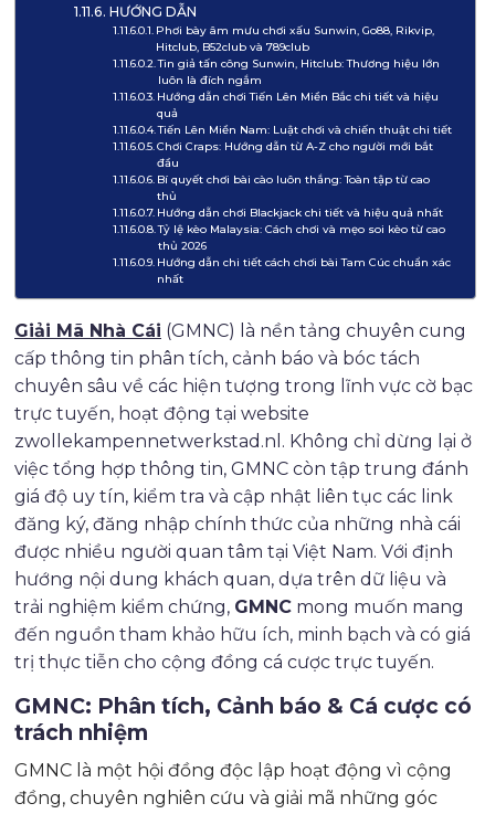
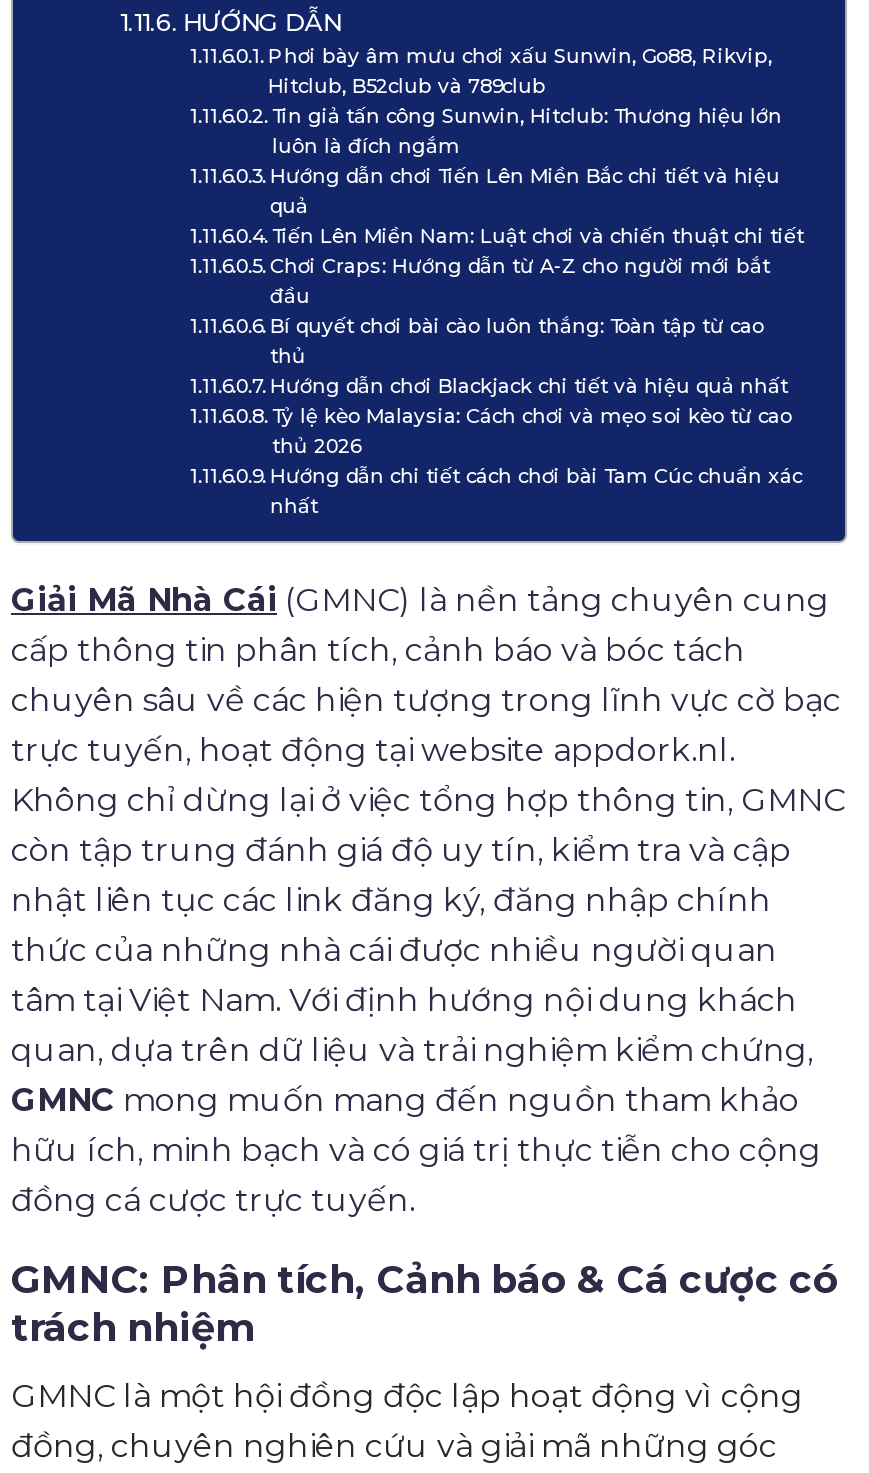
[14,403,472,673] trực tuyến, hoạt động tại website | zwollekampennetwerkstad.nl. Không chỉ dừng lại ở | việc tổng hợp thông tin, GMNC còn tập trung đánh | giá độ uy tín, kiểm tra và cập nhật liên tục các link | đăng ký, đăng nhập chính thức của những nhà cái | được nhiều người quan tâm tại Việt Nam. Với định | hướng nội dung khách quan, dựa trên dữ liệu và | trải nghiệm kiểm chứng, GMNC mong muốn mang | đến nguồn tham khảo hữu ích, minh bạch và có giá | trị thực tiễn cho cộng đồng cá cược trực tuyến. -> [11,730,845,1218] trực tuyến, hoạt động tại website appdork.nl. | Không chỉ dừng lại ở việc tổng hợp thông tin, GMNC | còn tập trung đánh giá độ uy tín, kiểm tra và cập | nhật liên tục các link đăng ký, đăng nhập chính | thức của những nhà cái được nhiều người quan | tâm tại Việt Nam. Với định hướng nội dung khách | quan, dựa trên dữ liệu và trải nghiệm kiểm chứng, | GMNC mong muốn mang đến nguồn tham khảo | hữu ích, minh bạch và có giá trị thực tiễn cho cộng | đồng cá cược trực tuyến.

